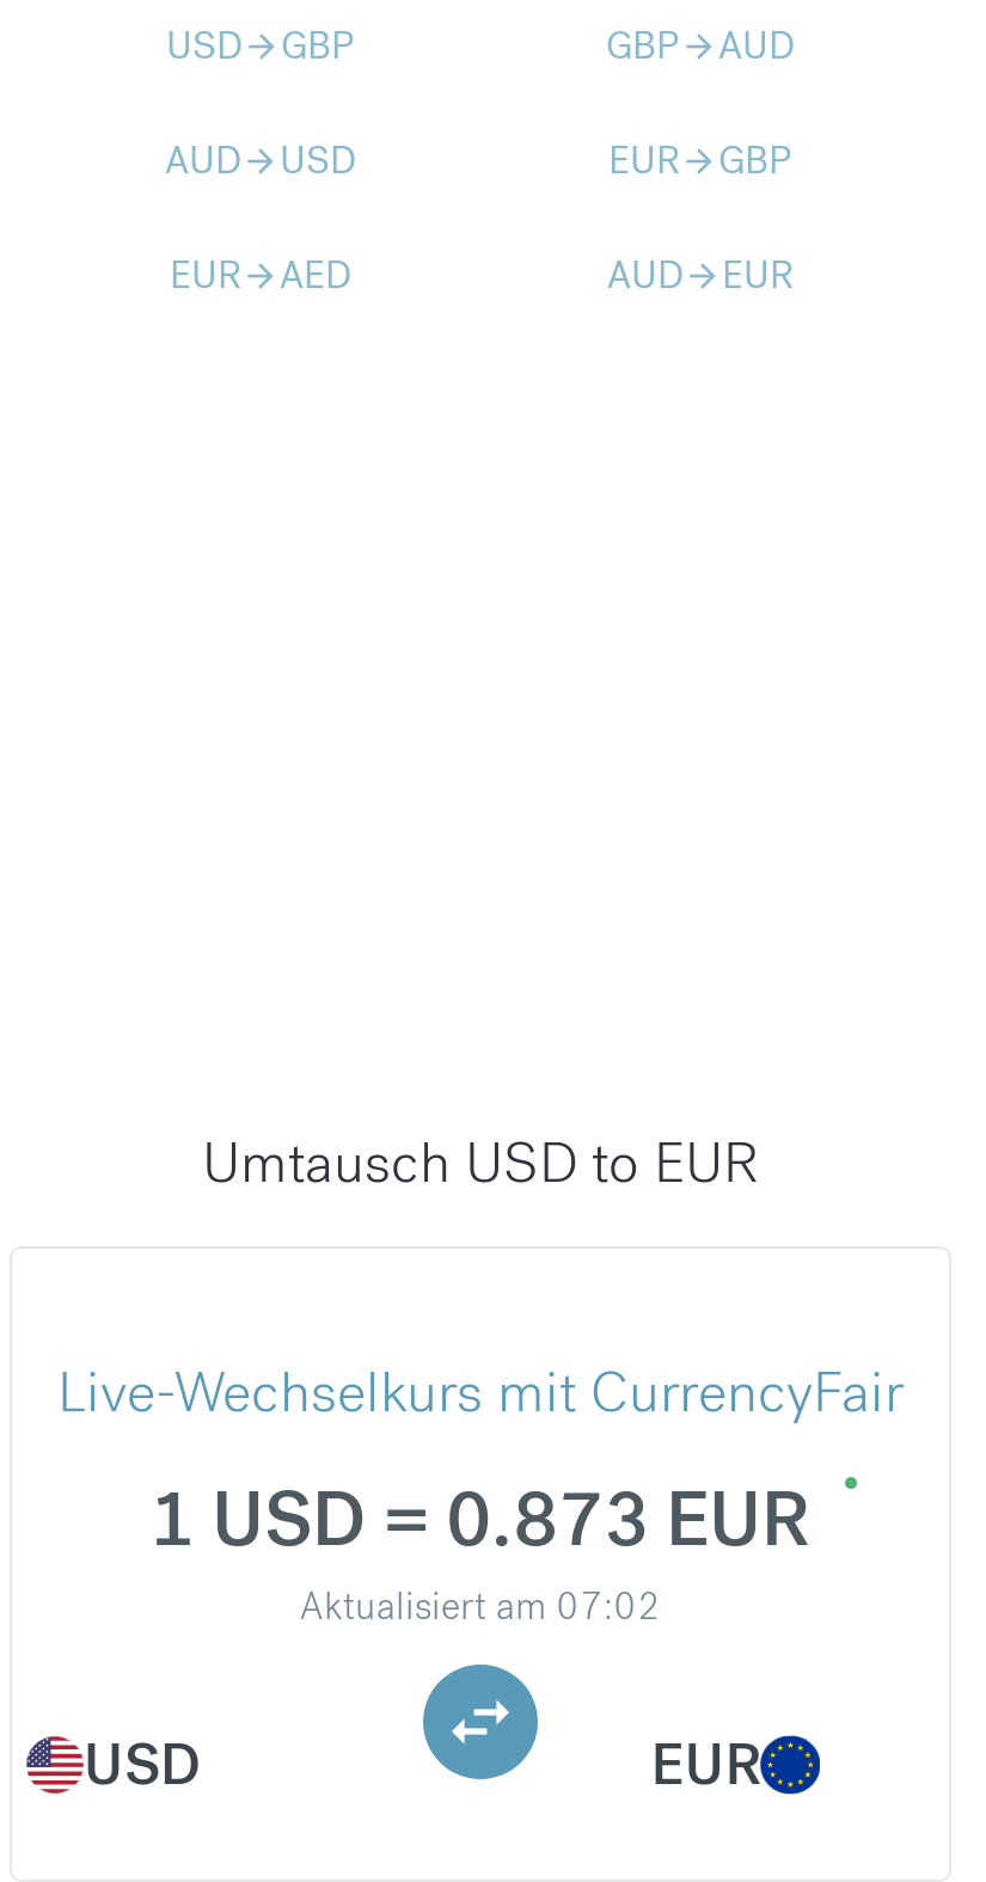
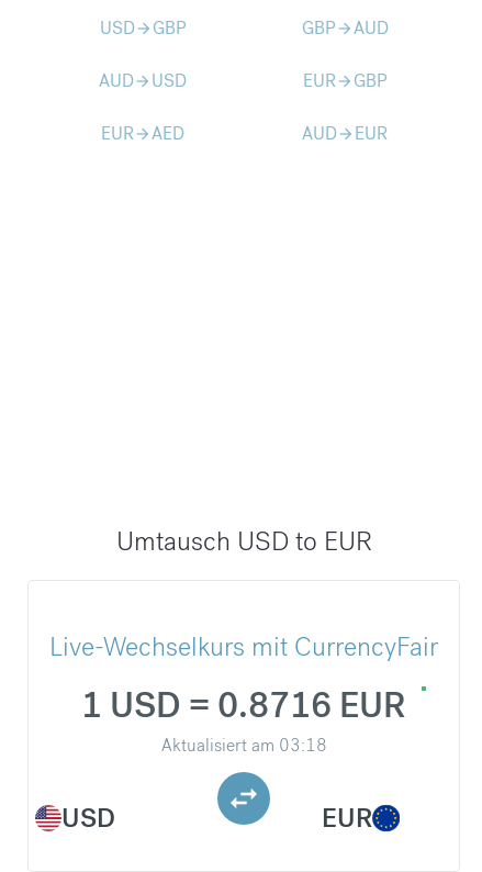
[149,1471,812,1569] 1 USD = 0.873 EUR -> [81,683,406,728] 1 USD = 0.8716 EUR
[300,1581,661,1632] Aktualisiert am 07:02 -> [161,734,327,757] Aktualisiert am 03:18

